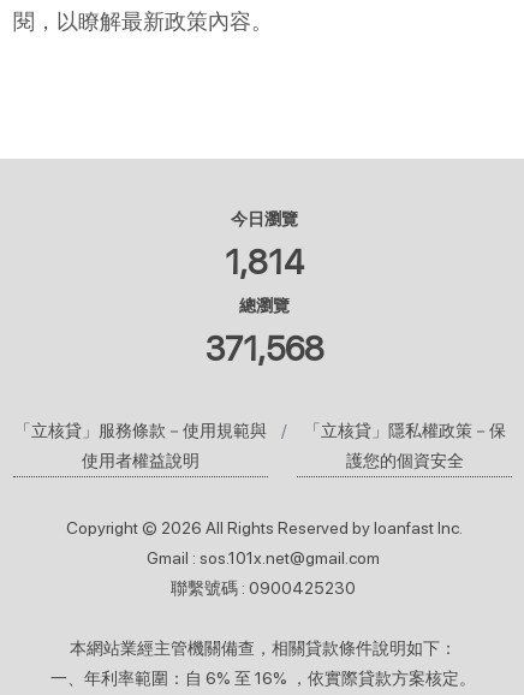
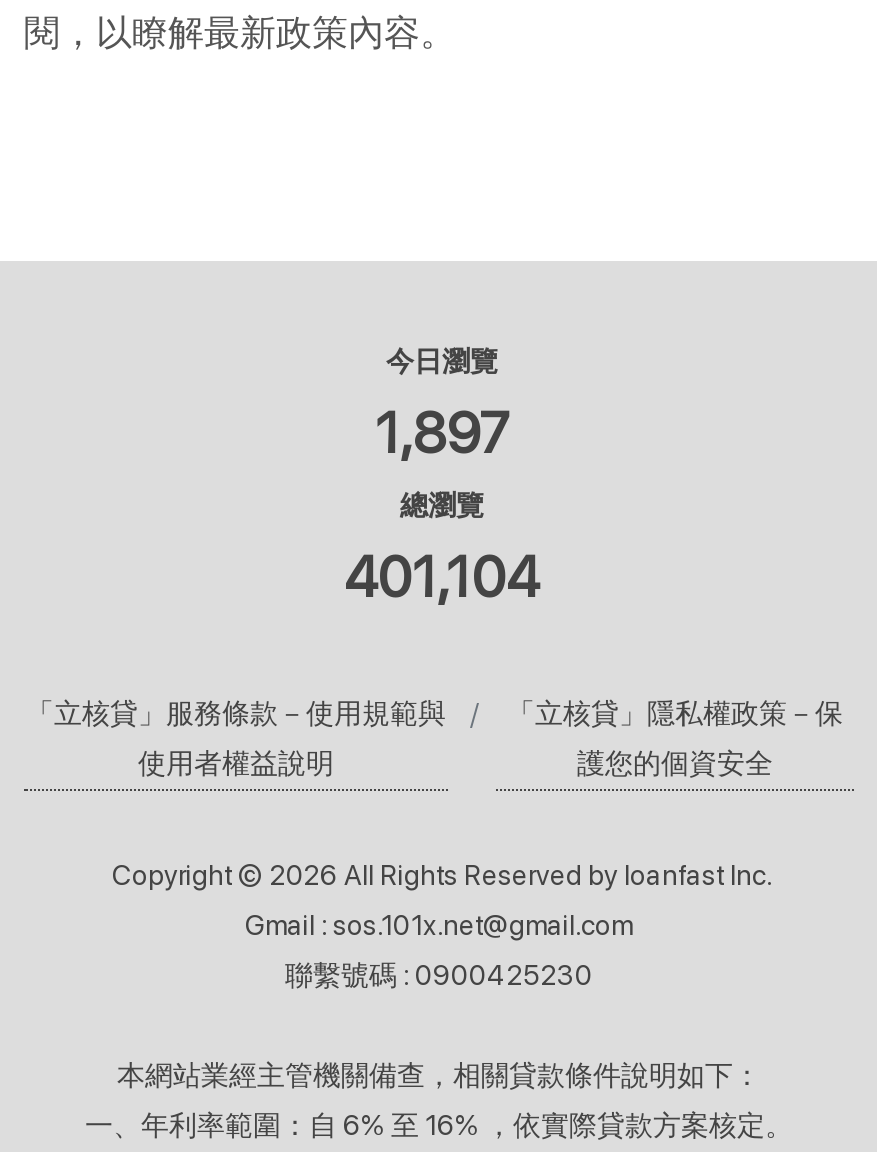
[225,242,304,283] 1,814 -> [375,399,509,467] 1,897
[205,329,324,369] 371,568 -> [344,543,540,611] 401,104

